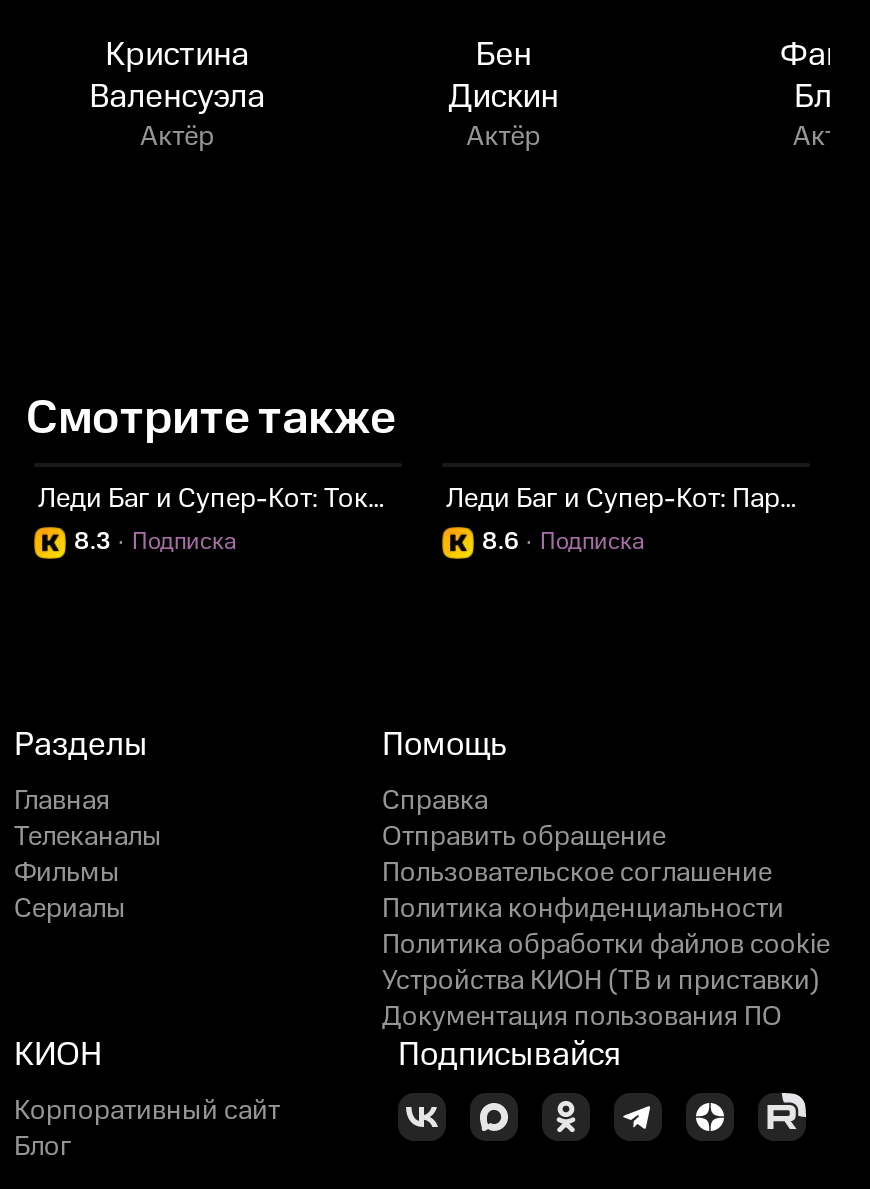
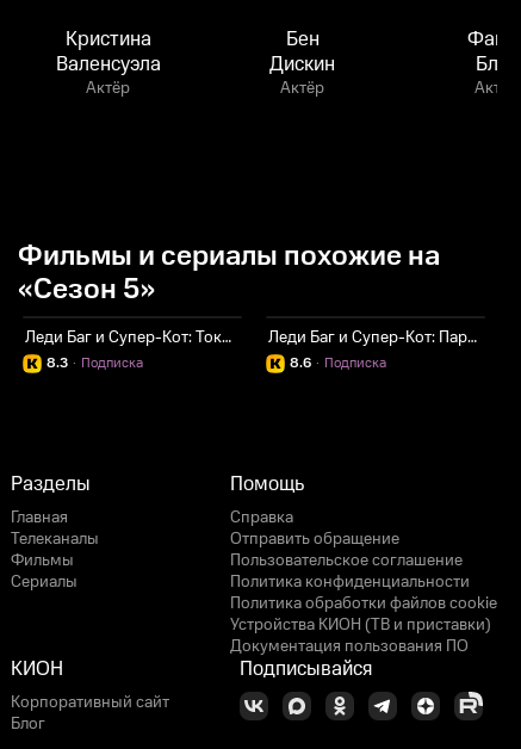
[26,385,396,453] Смотрите также -> [18,236,440,310] Фильмы и сериалы похожие на | «Сезон 5»

